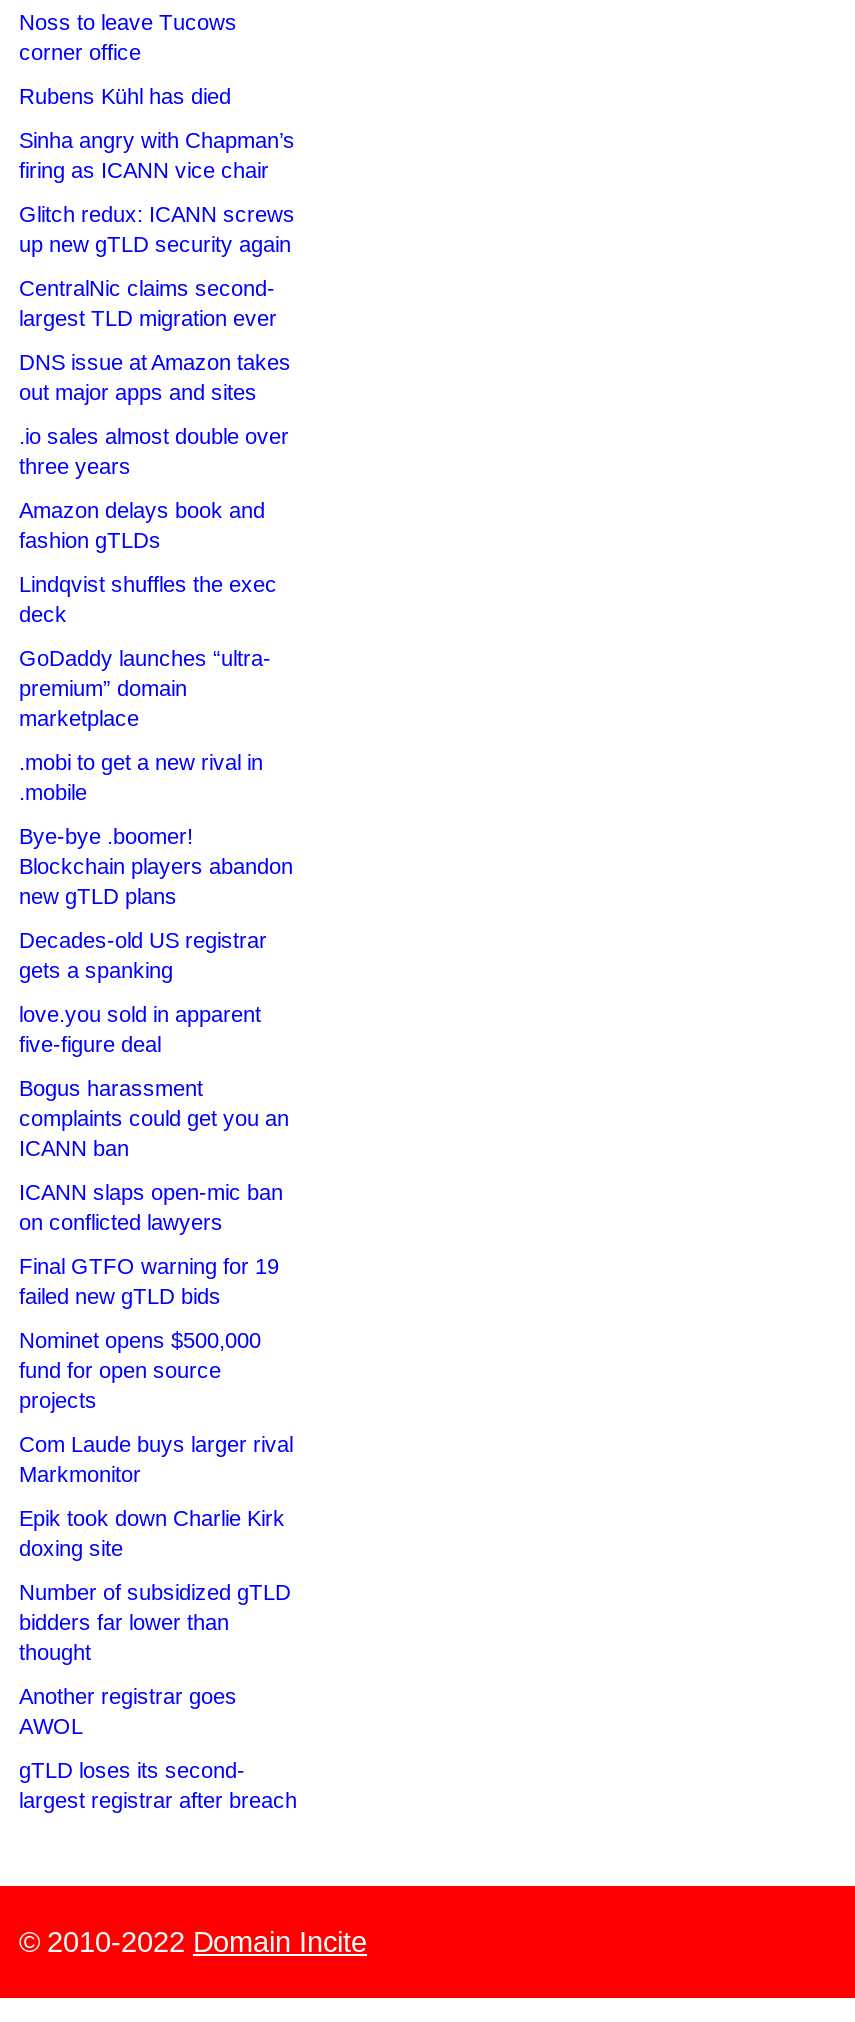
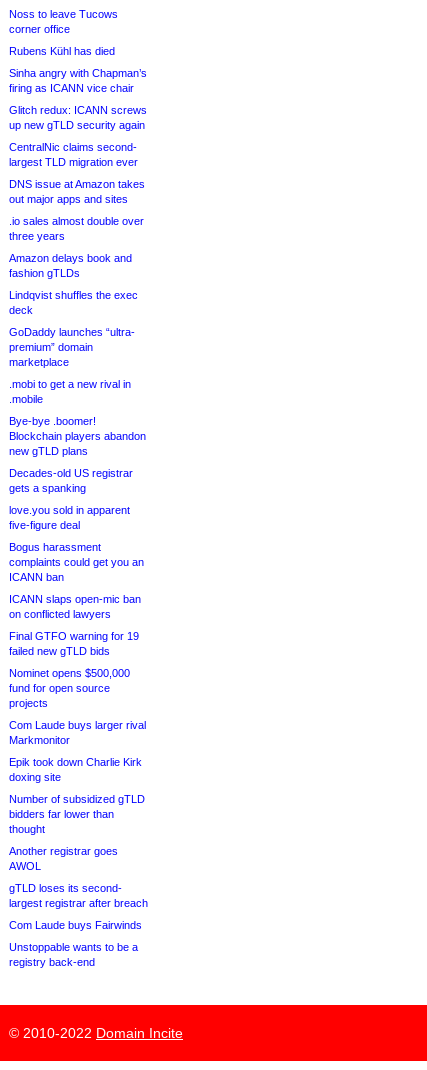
none -> [9,919,142,968] Com Laude buys Fairwinds | Unstoppable wants to be a | registry back-end

